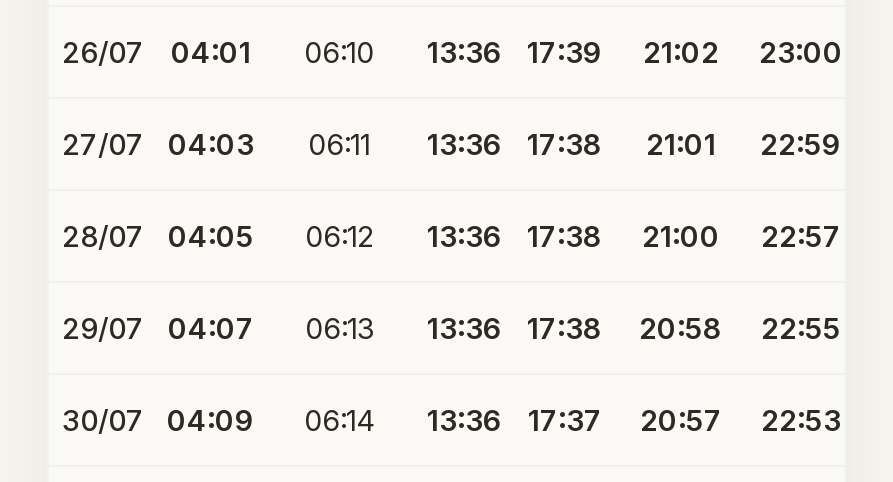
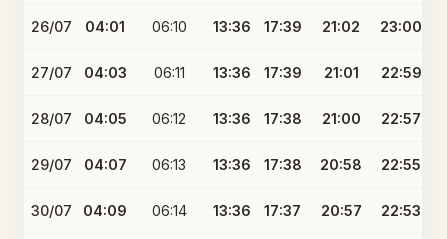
[62,127,842,161] 27/07 04:03 06:11 13:36 17:38 21:01 22:59 -> [30,64,421,81] 27/07 04:03 06:11 13:36 17:39 21:01 22:59

